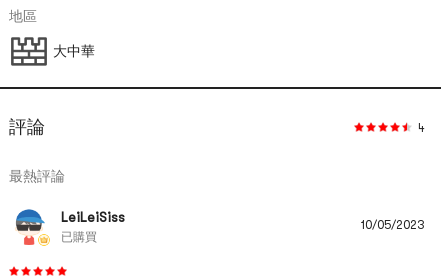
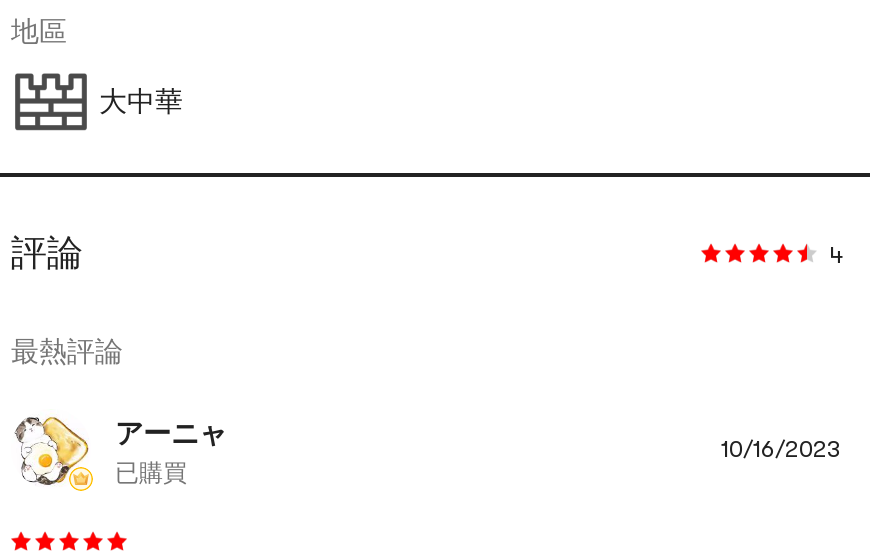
[11,208,125,246] [image] | LeiLeiSiss -> [13,415,227,489] [image] | アーニャ
[361,218,425,232] 10/05/2023 -> [721,434,843,462] 10/16/2023

